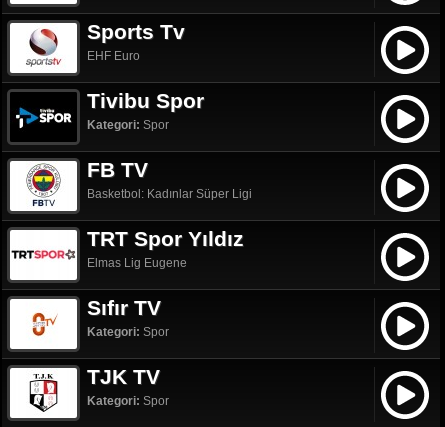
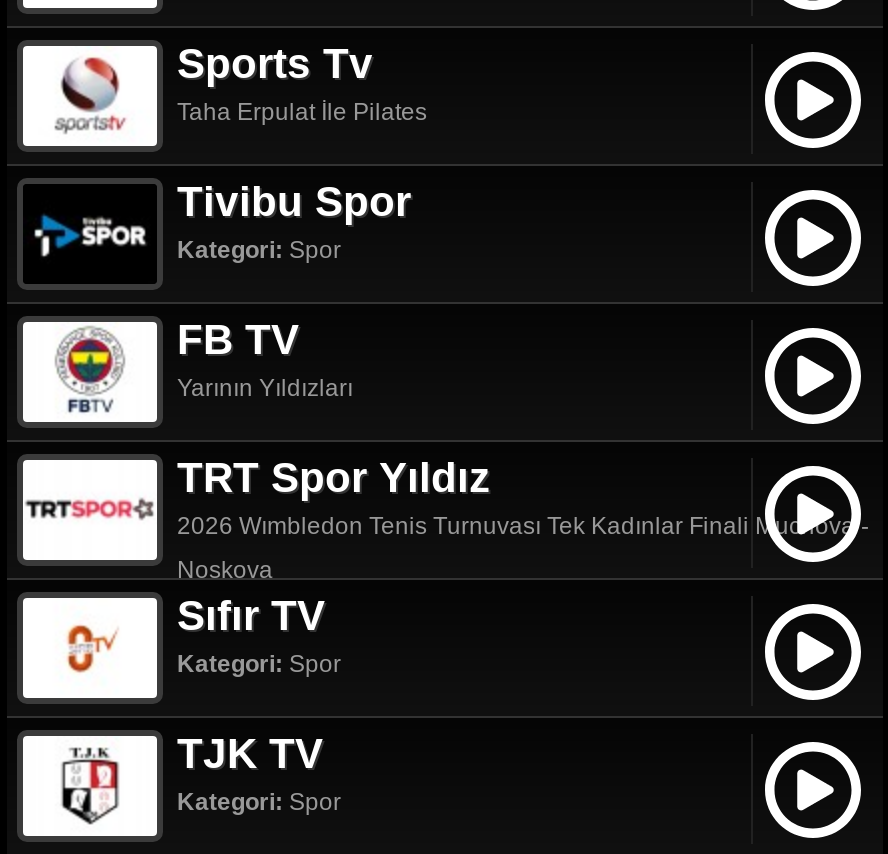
[87,49,140,63] EHF Euro -> [177,98,427,126] Taha Erpulat İle Pilates
[87,187,252,201] Basketbol: Kadınlar Süper Ligi -> [177,374,353,402] Yarının Yıldızları
[87,256,187,270] Elmas Lig Eugene -> [177,512,869,584] 2026 Wımbledon Tenis Turnuvası Tek Kadınlar Finali Muchova - | Noskova

